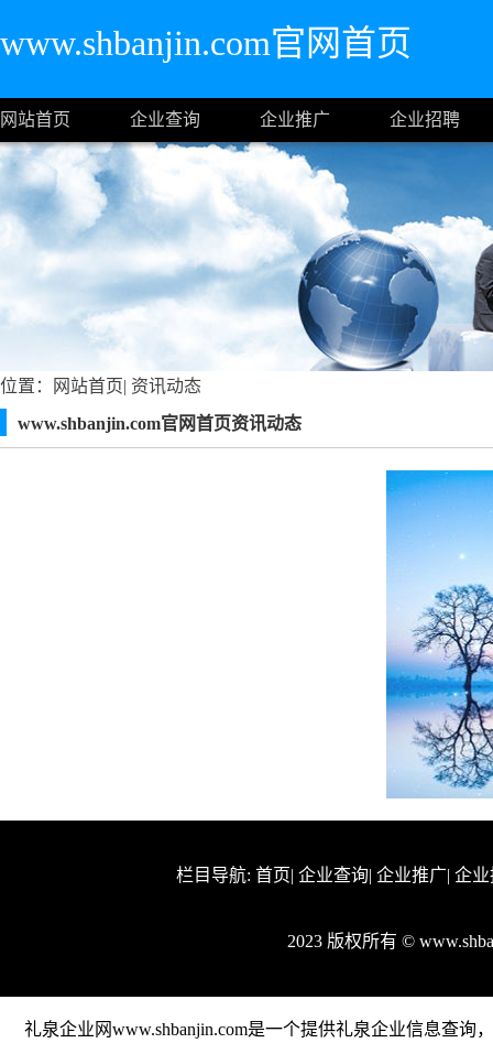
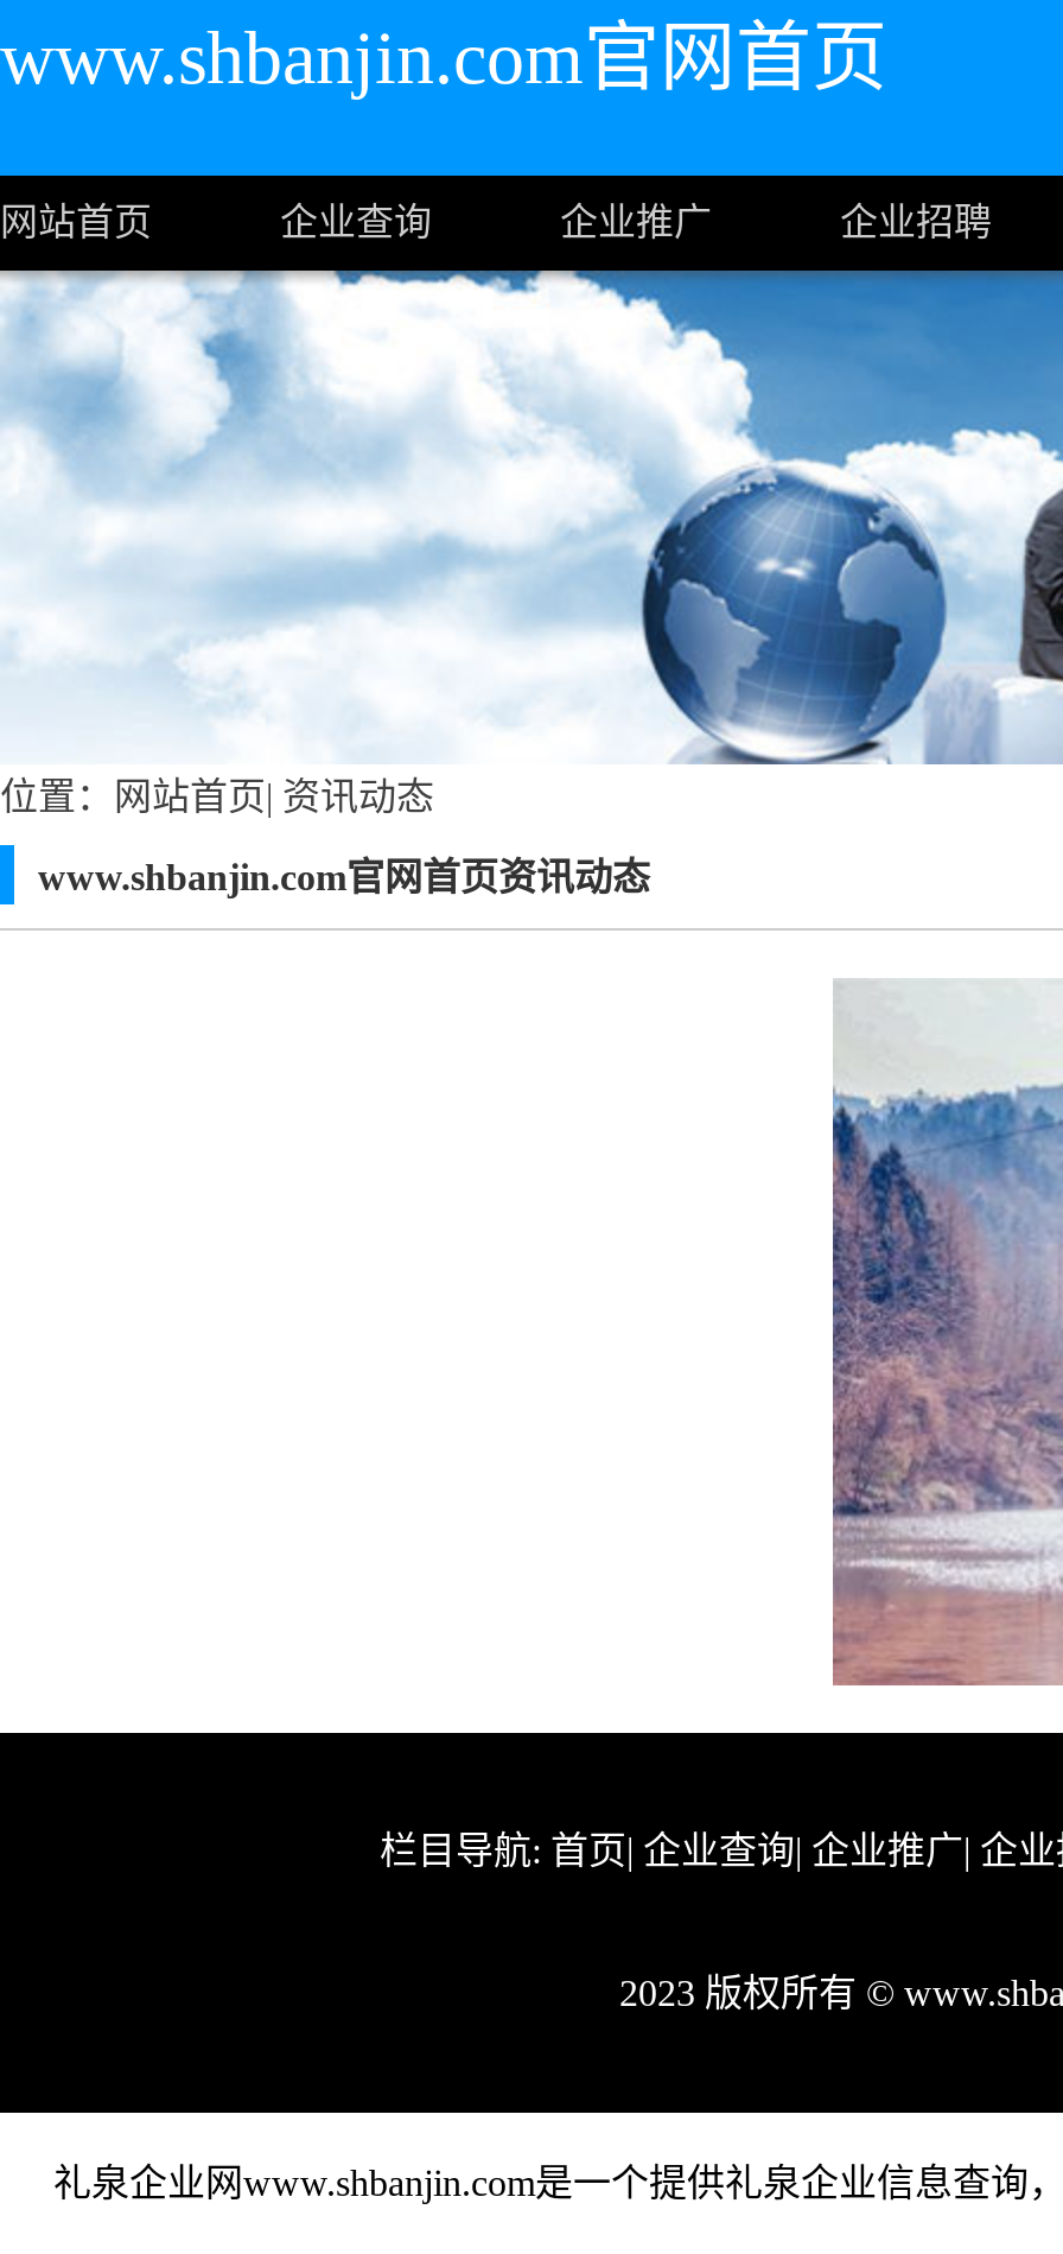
[385,469,490,798] [image] -> [830,978,1056,1688] [image]

